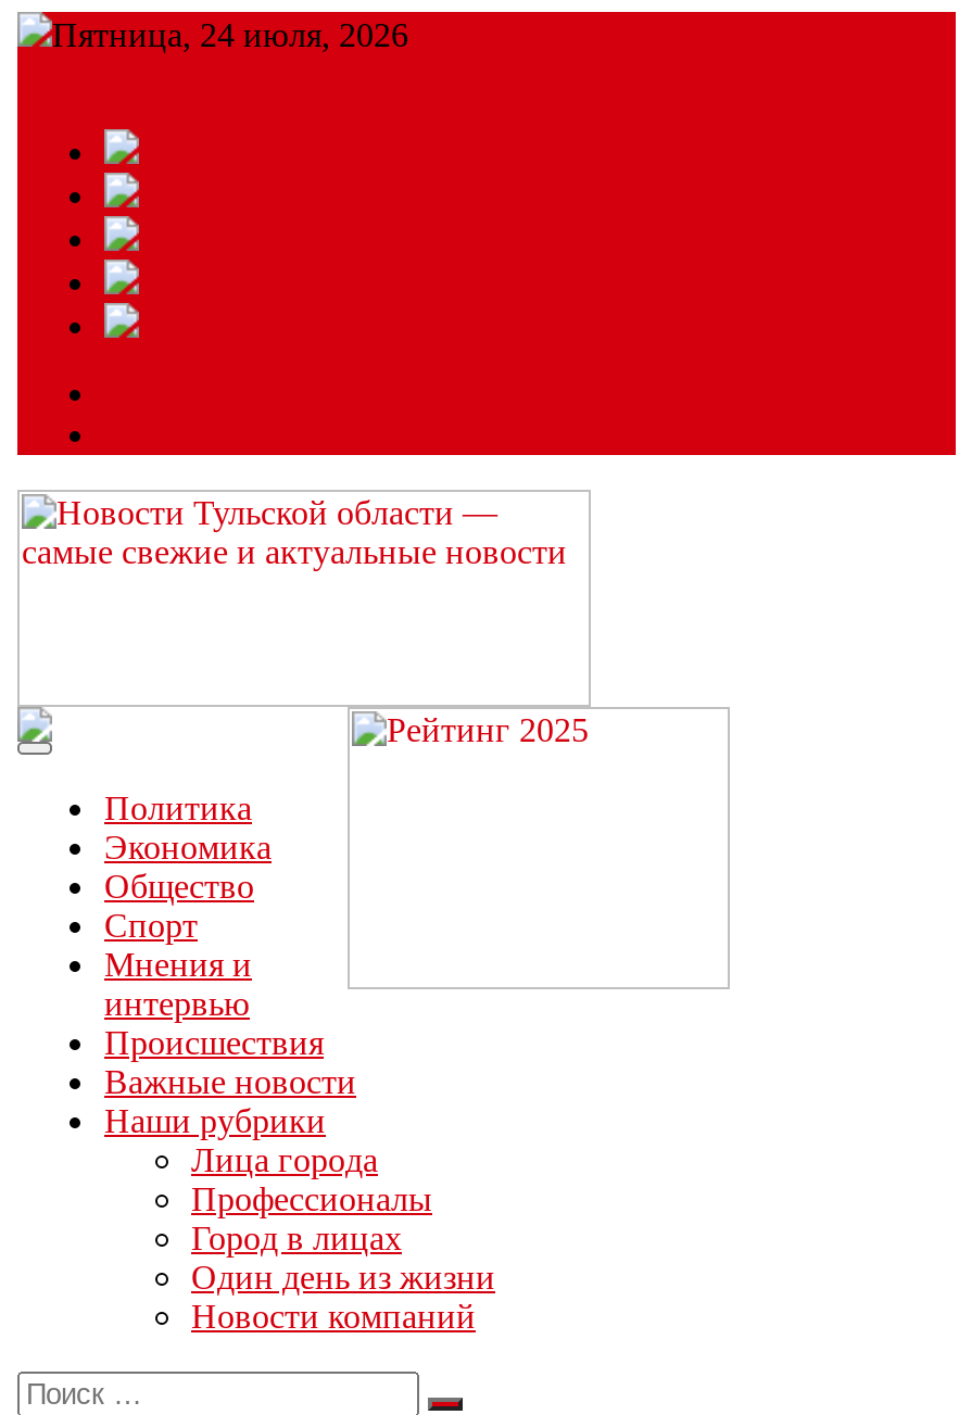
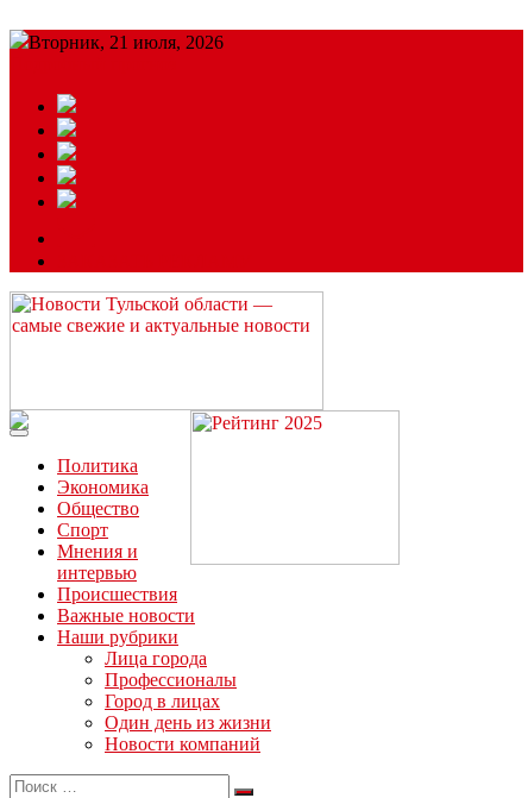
[52,16,408,53] Пятница, 24 июля, 2026 -> [29,32,224,52] Вторник, 21 июля, 2026

